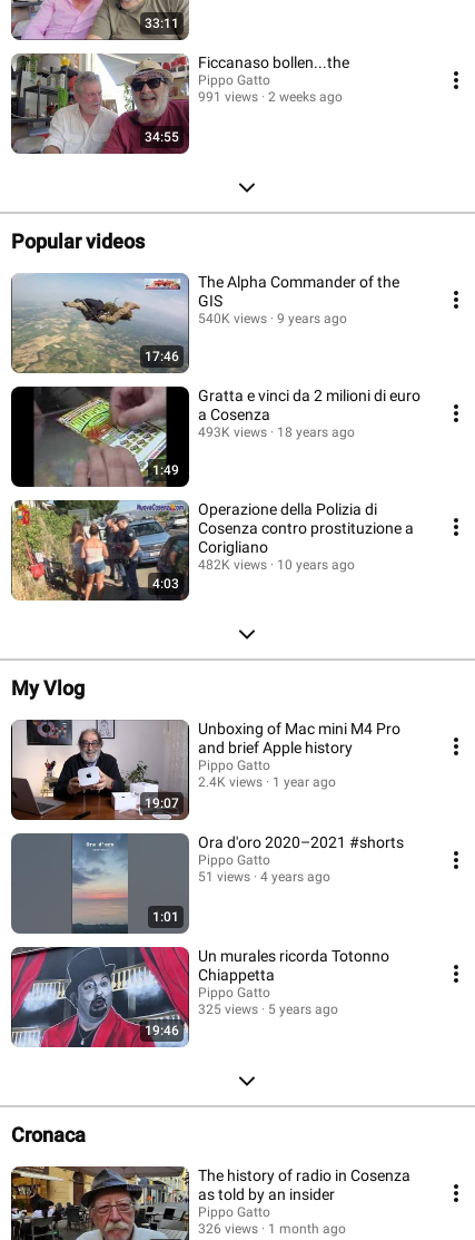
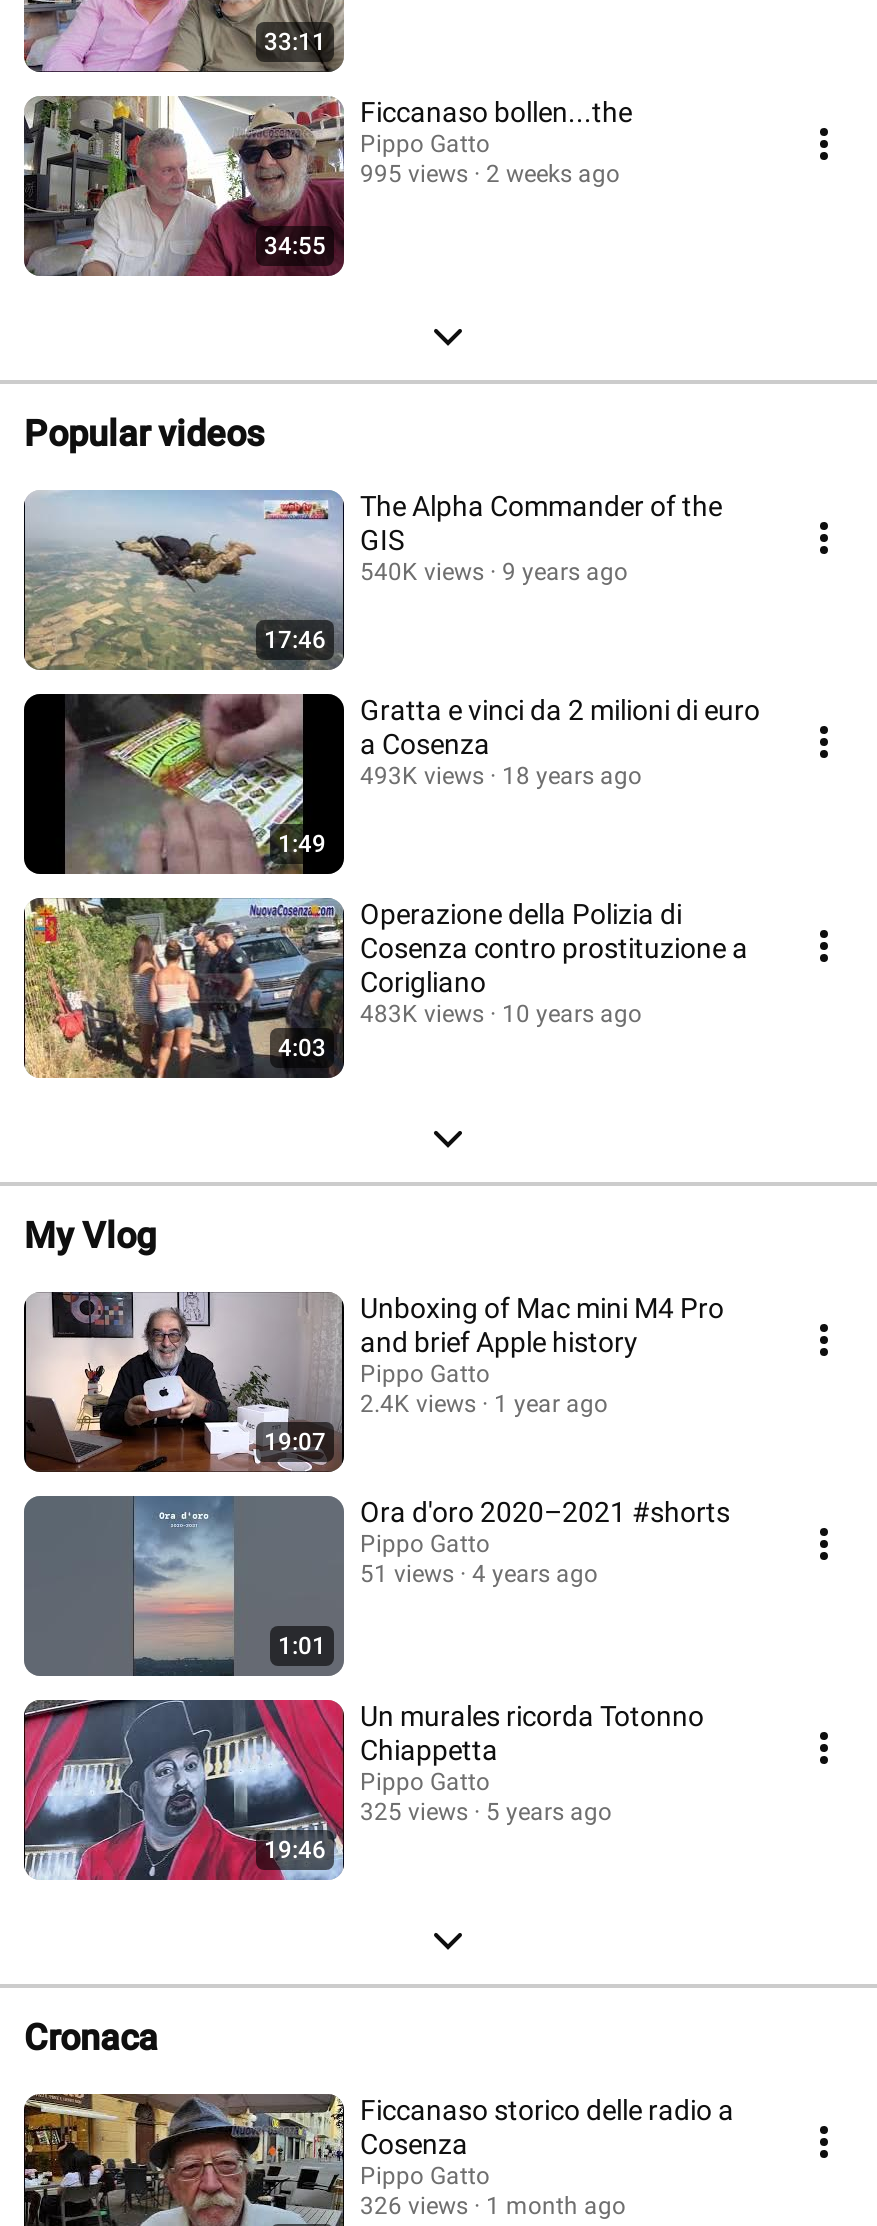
[198,89,343,104] 991 views 2 weeks ago -> [360,159,620,187] 995 views 2 weeks ago
[198,556,355,572] 482K views 10 years ago -> [360,999,642,1027] 483K views 10 years ago
[198,1166,410,1203] The history of radio in Cosenza | as told by an insider -> [360,2093,734,2159] Ficcanaso storico delle radio a | Cosenza

